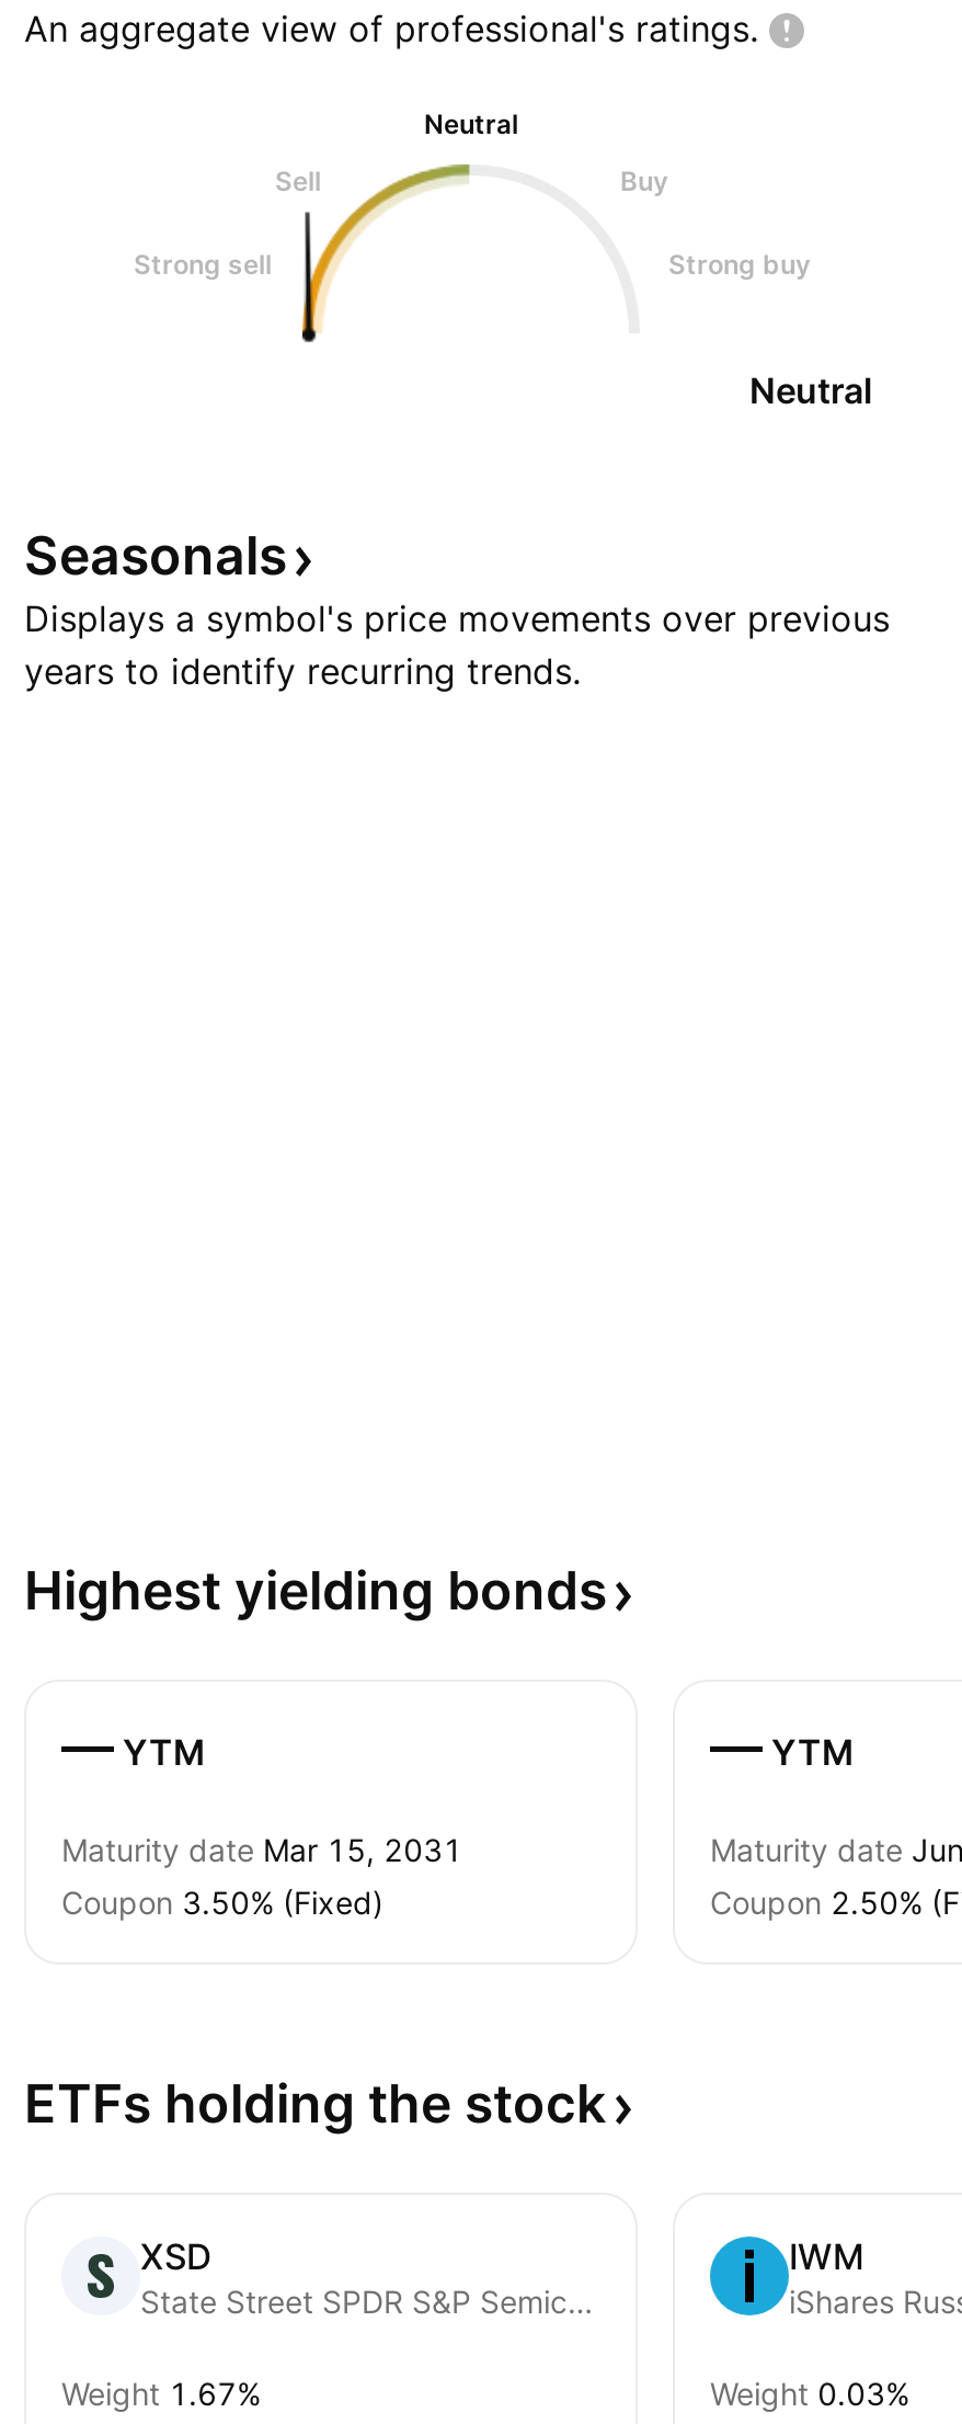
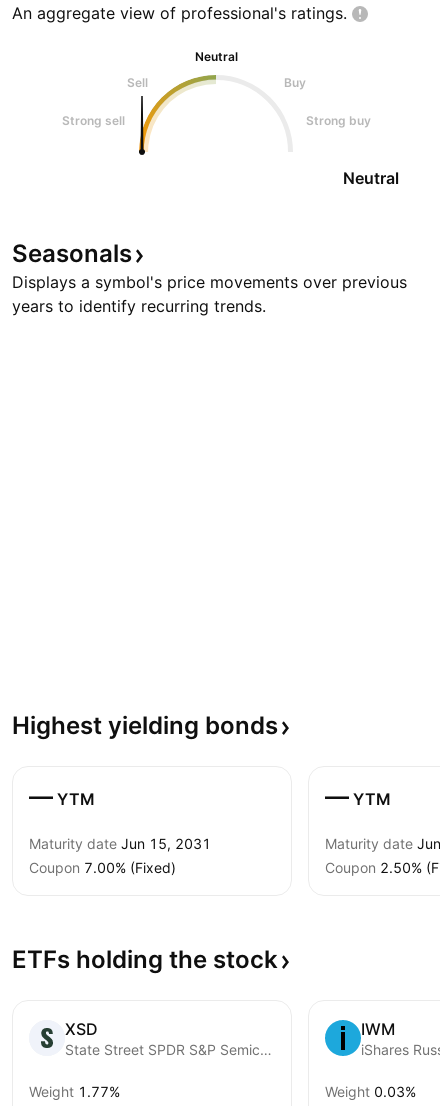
[61,1831,462,1868] Maturity date Mar 15, 2031 -> [29,835,211,852] Maturity date Jun 15, 2031
[61,1884,383,1921] Coupon 3.50% (Fixed) -> [29,859,176,876] Coupon 7.00% (Fixed)
[61,2375,261,2412] Weight 1.67% -> [29,1083,120,1100] Weight 1.77%

